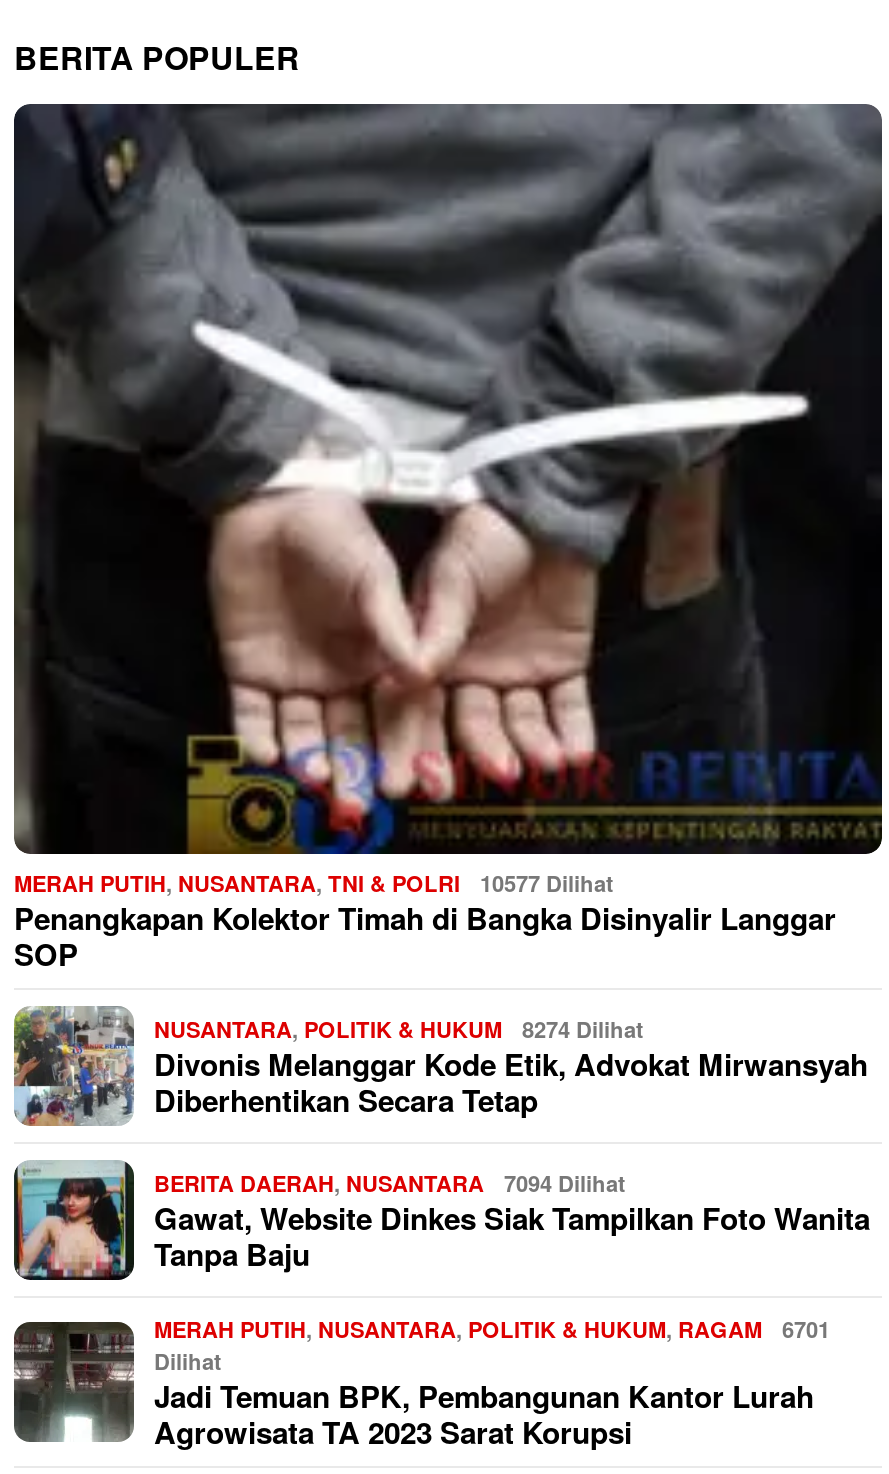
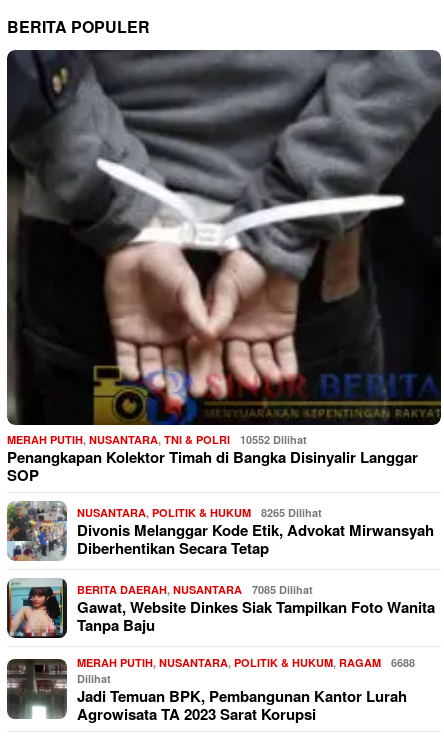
[14,868,614,898] MERAH PUTIH, NUSANTARA, TNI & POLRI 10577 Dilihat -> [7,432,307,447] MERAH PUTIH, NUSANTARA, TNI & POLRI 10552 Dilihat
[154,1014,644,1044] NUSANTARA, POLITIK & HUKUM 8274 Dilihat -> [77,505,322,520] NUSANTARA, POLITIK & HUKUM 8265 Dilihat
[154,1168,626,1198] BERITA DAERAH, NUSANTARA 7094 Dilihat -> [77,582,313,597] BERITA DAERAH, NUSANTARA 7085 Dilihat
[154,1314,830,1344] MERAH PUTIH, NUSANTARA, POLITIK & HUKUM, RAGAM 6701 -> [77,655,415,670] MERAH PUTIH, NUSANTARA, POLITIK & HUKUM, RAGAM 6688

